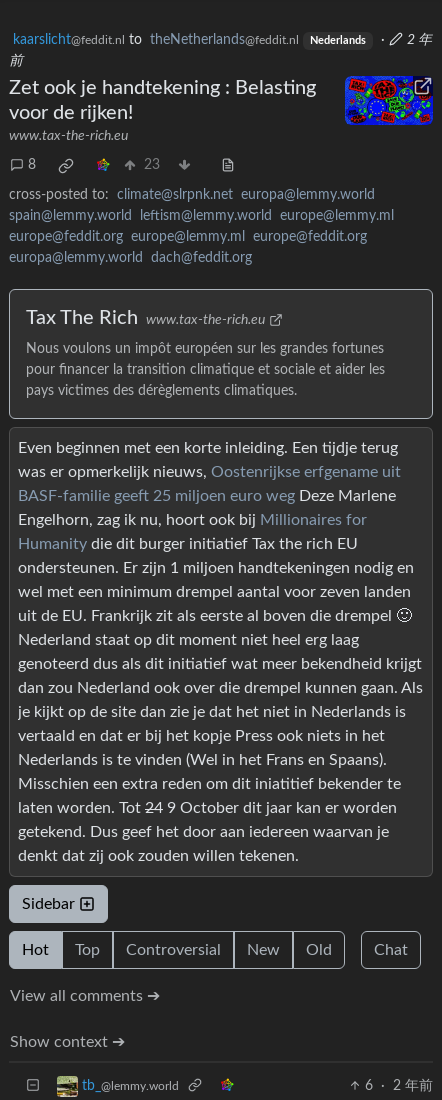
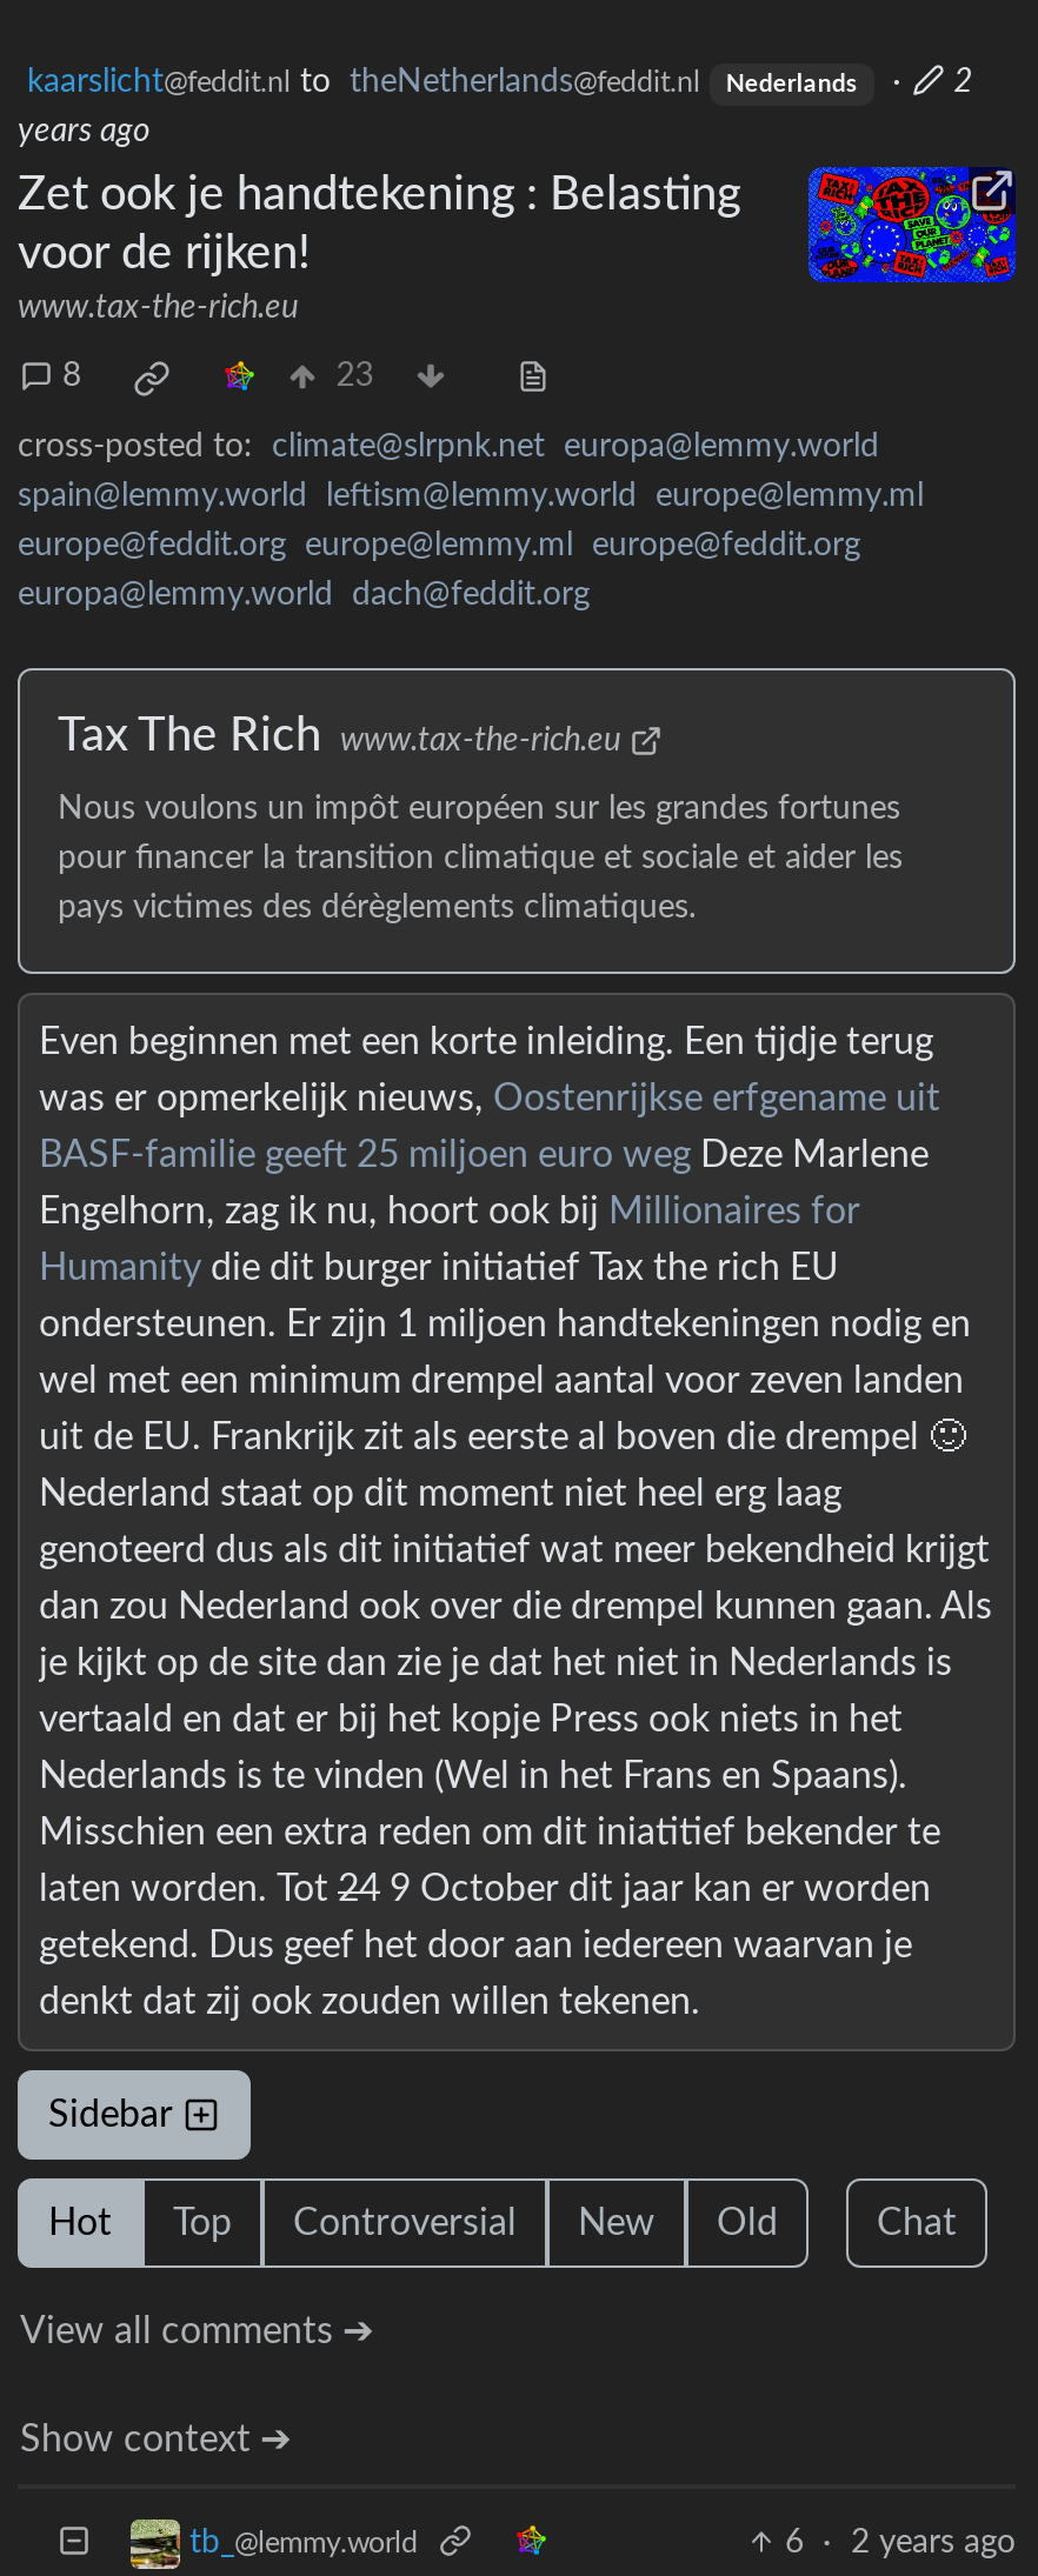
[407,33,432,47] 2 年 -> [954,66,972,99] 2
[9,54,23,68] 前 -> [18,115,149,148] years ago
[365,1079,433,1093] 6 · 2 年前 -> [785,2526,1016,2559] 6 · 2 years ago

